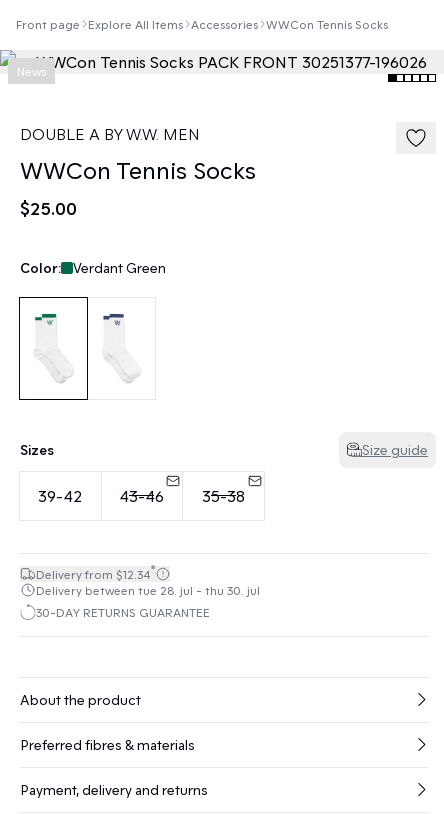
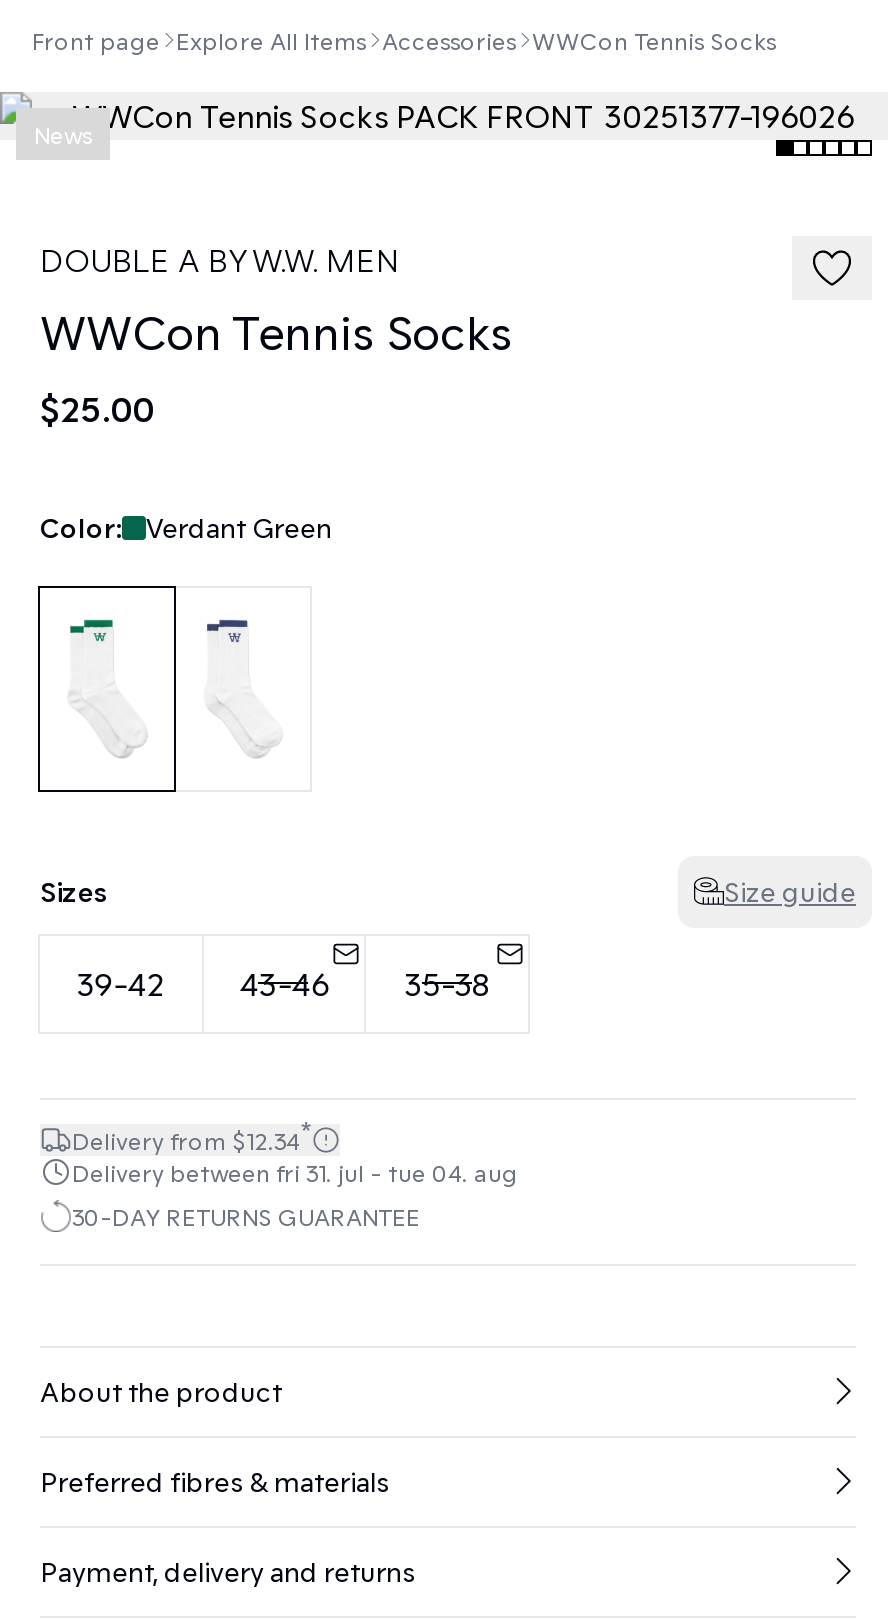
[36,582,260,596] Delivery between tue 28. jul - thu 30. jul -> [72,1157,518,1185] Delivery between fri 31. jul - tue 04. aug

